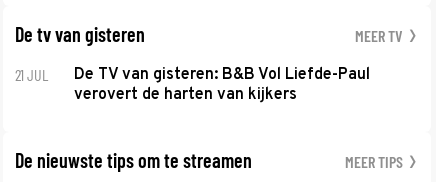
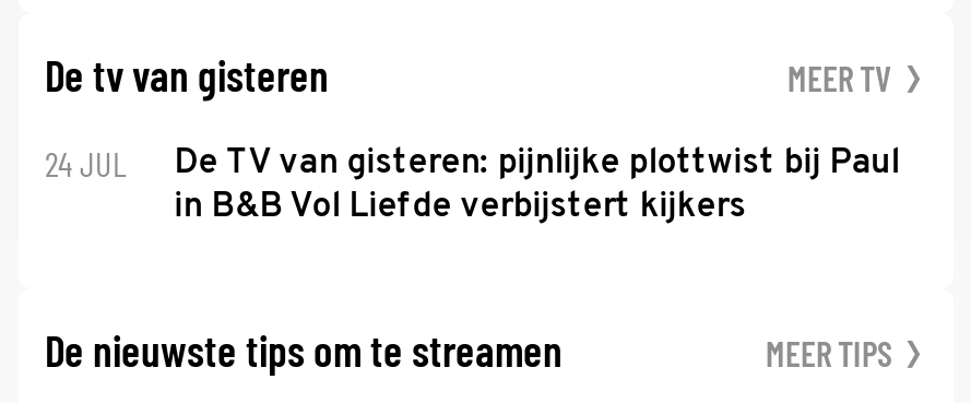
[15,65,370,105] 21 JUL | De TV van gisteren: B&B Vol Liefde-Paul | verovert de harten van kijkers -> [45,142,899,229] 24 JUL | De TV van gisteren: pijnlijke plottwist bij Paul | in B&B Vol Liefde verbijstert kijkers

